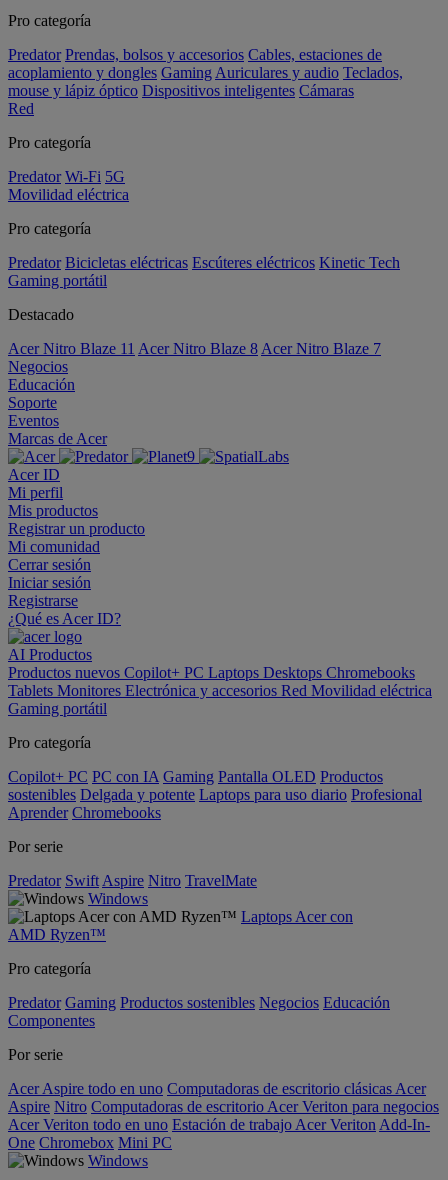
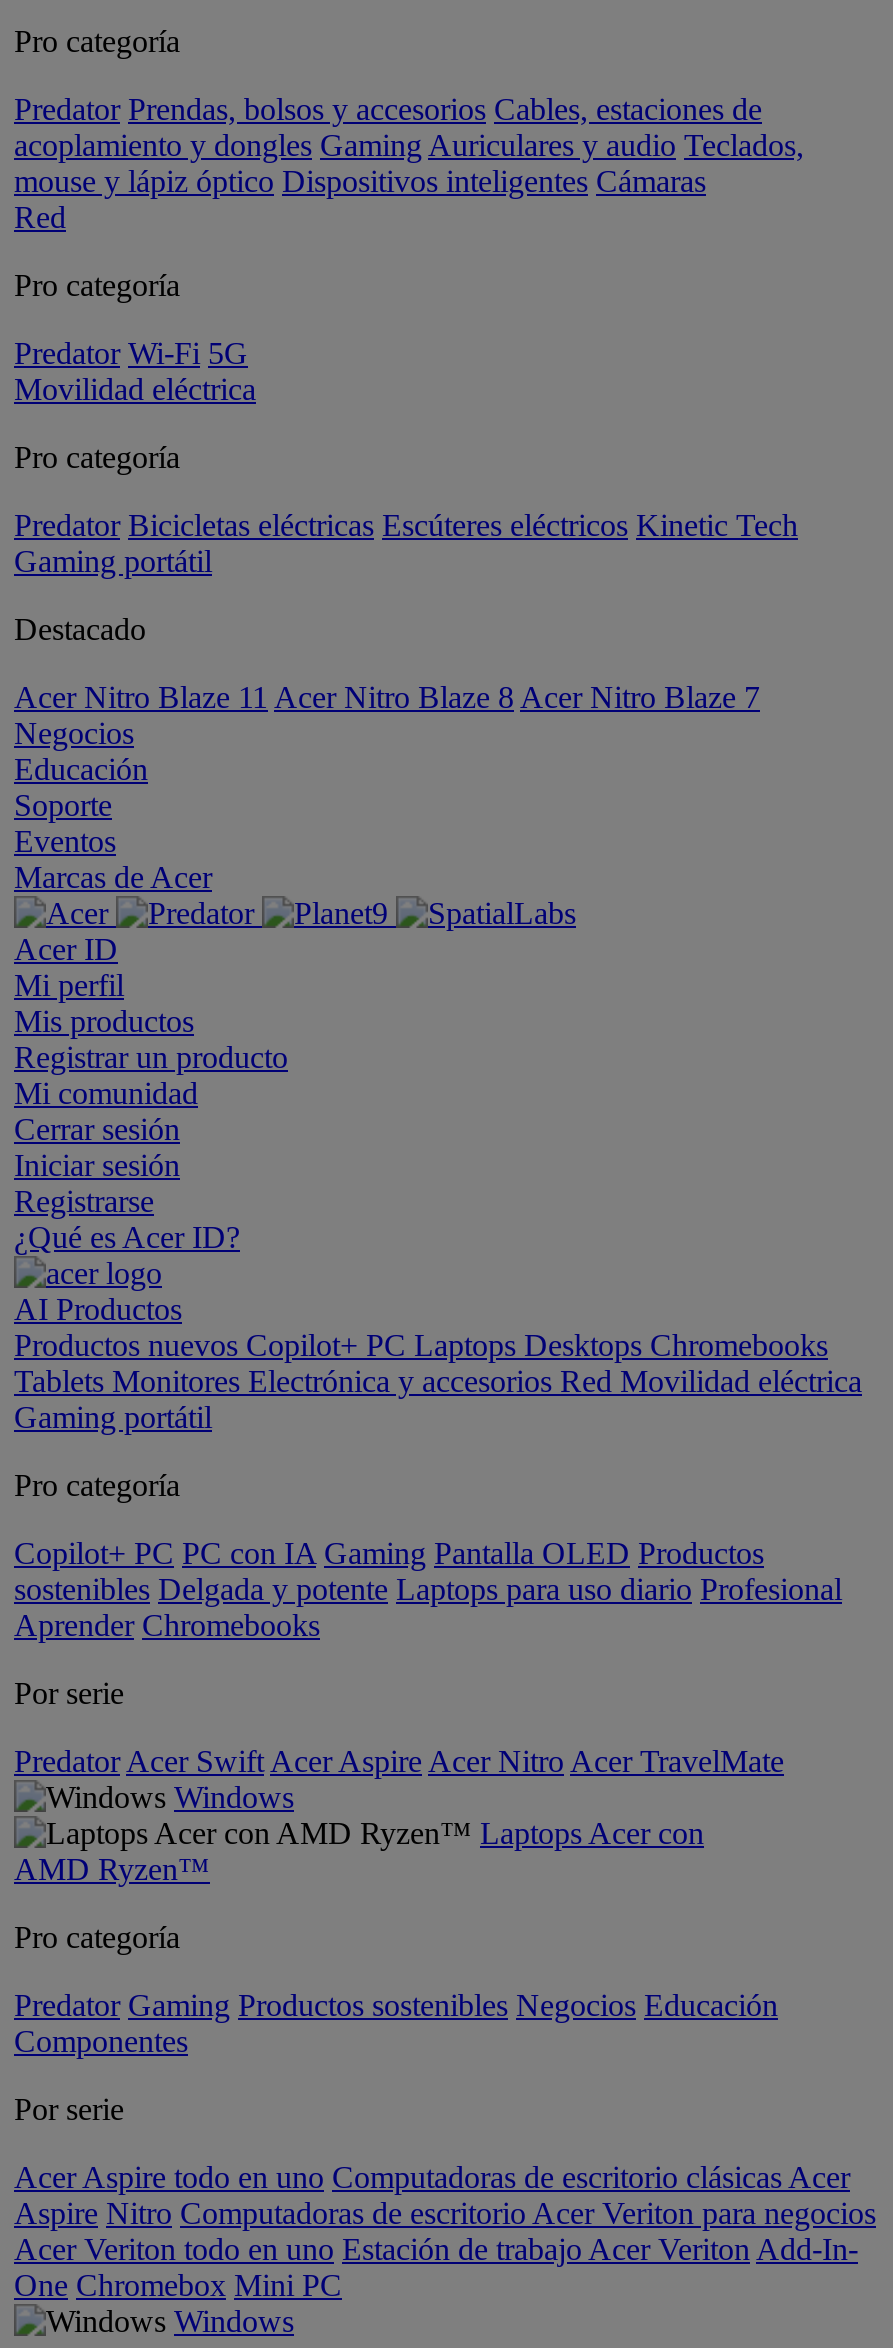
[8,872,257,889] Predator Swift Aspire Nitro TravelMate -> [14,1744,784,1778] Predator Acer Swift Acer Aspire Acer Nitro Acer TravelMate

